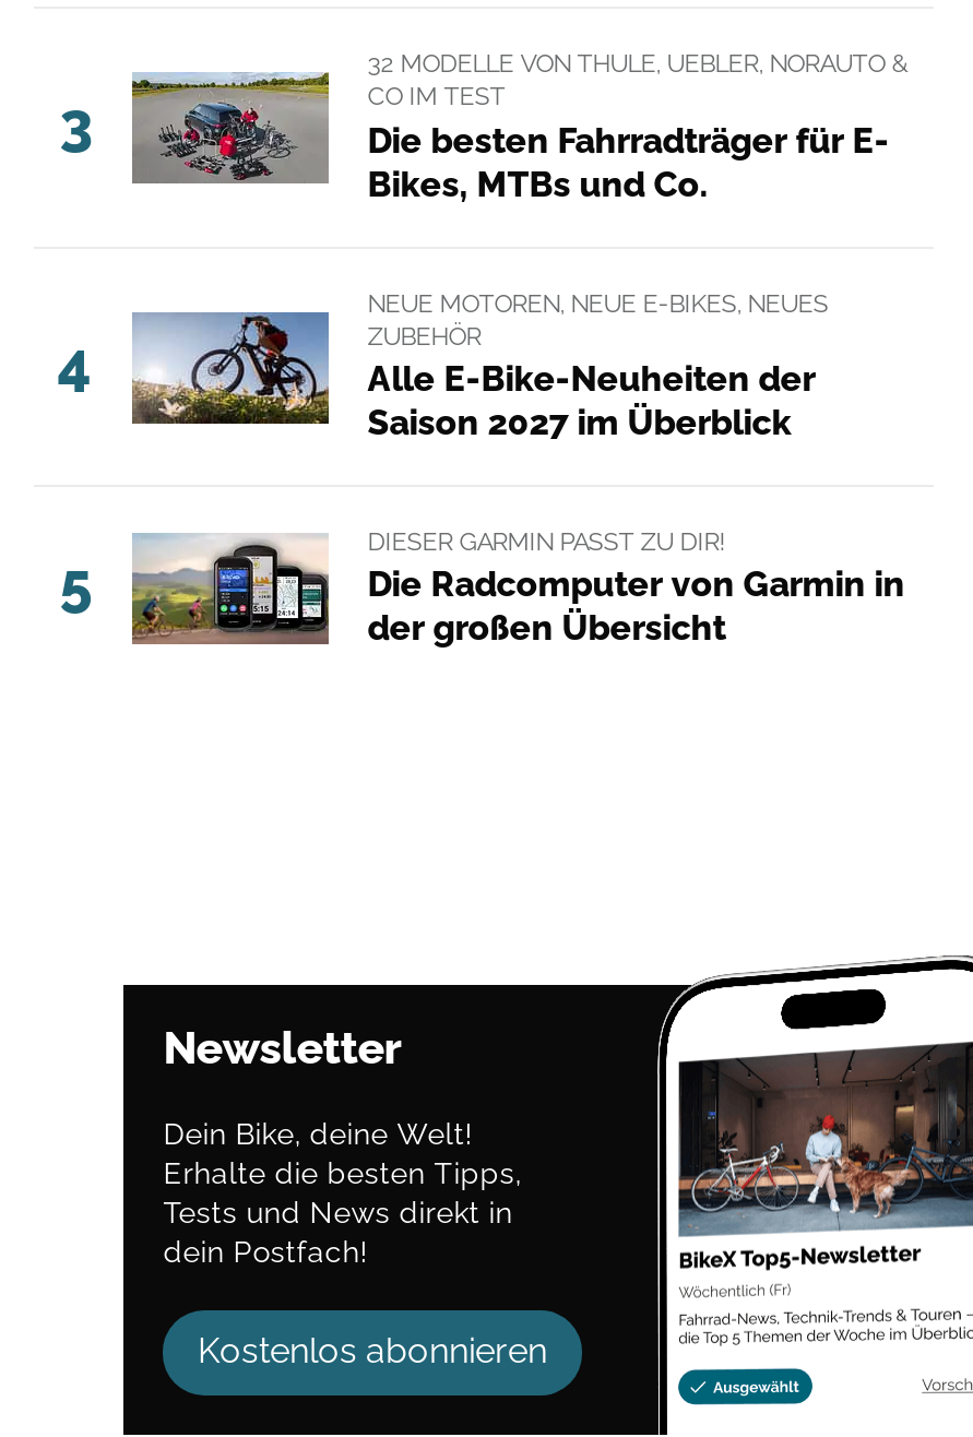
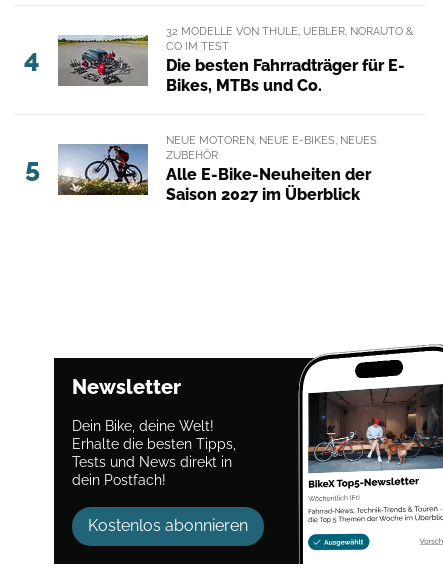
[60,91,92,159] 3 -> [24,43,40,74] 4
[57,330,92,397] 4 -> [25,152,40,183] 5
[130,526,905,649] [image] | DIESER GARMIN PASST ZU DIR! | Die Radcomputer von Garmin in | der großen Übersicht -> none
[60,552,92,619] 5 -> none

